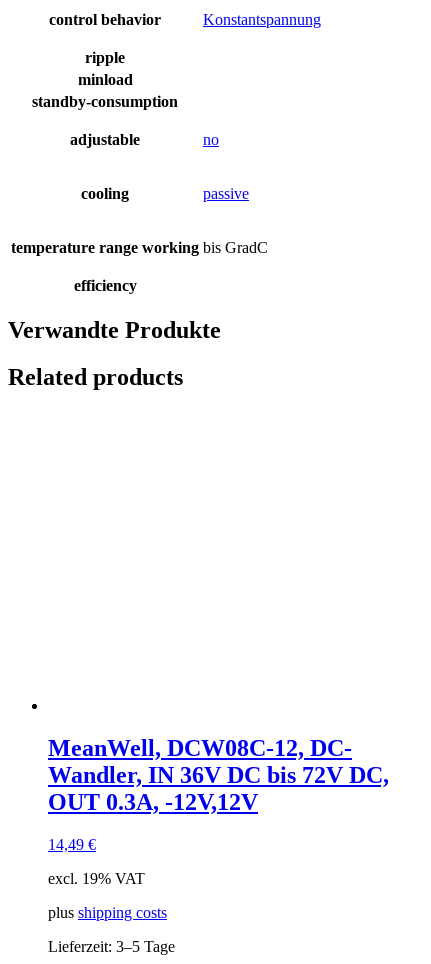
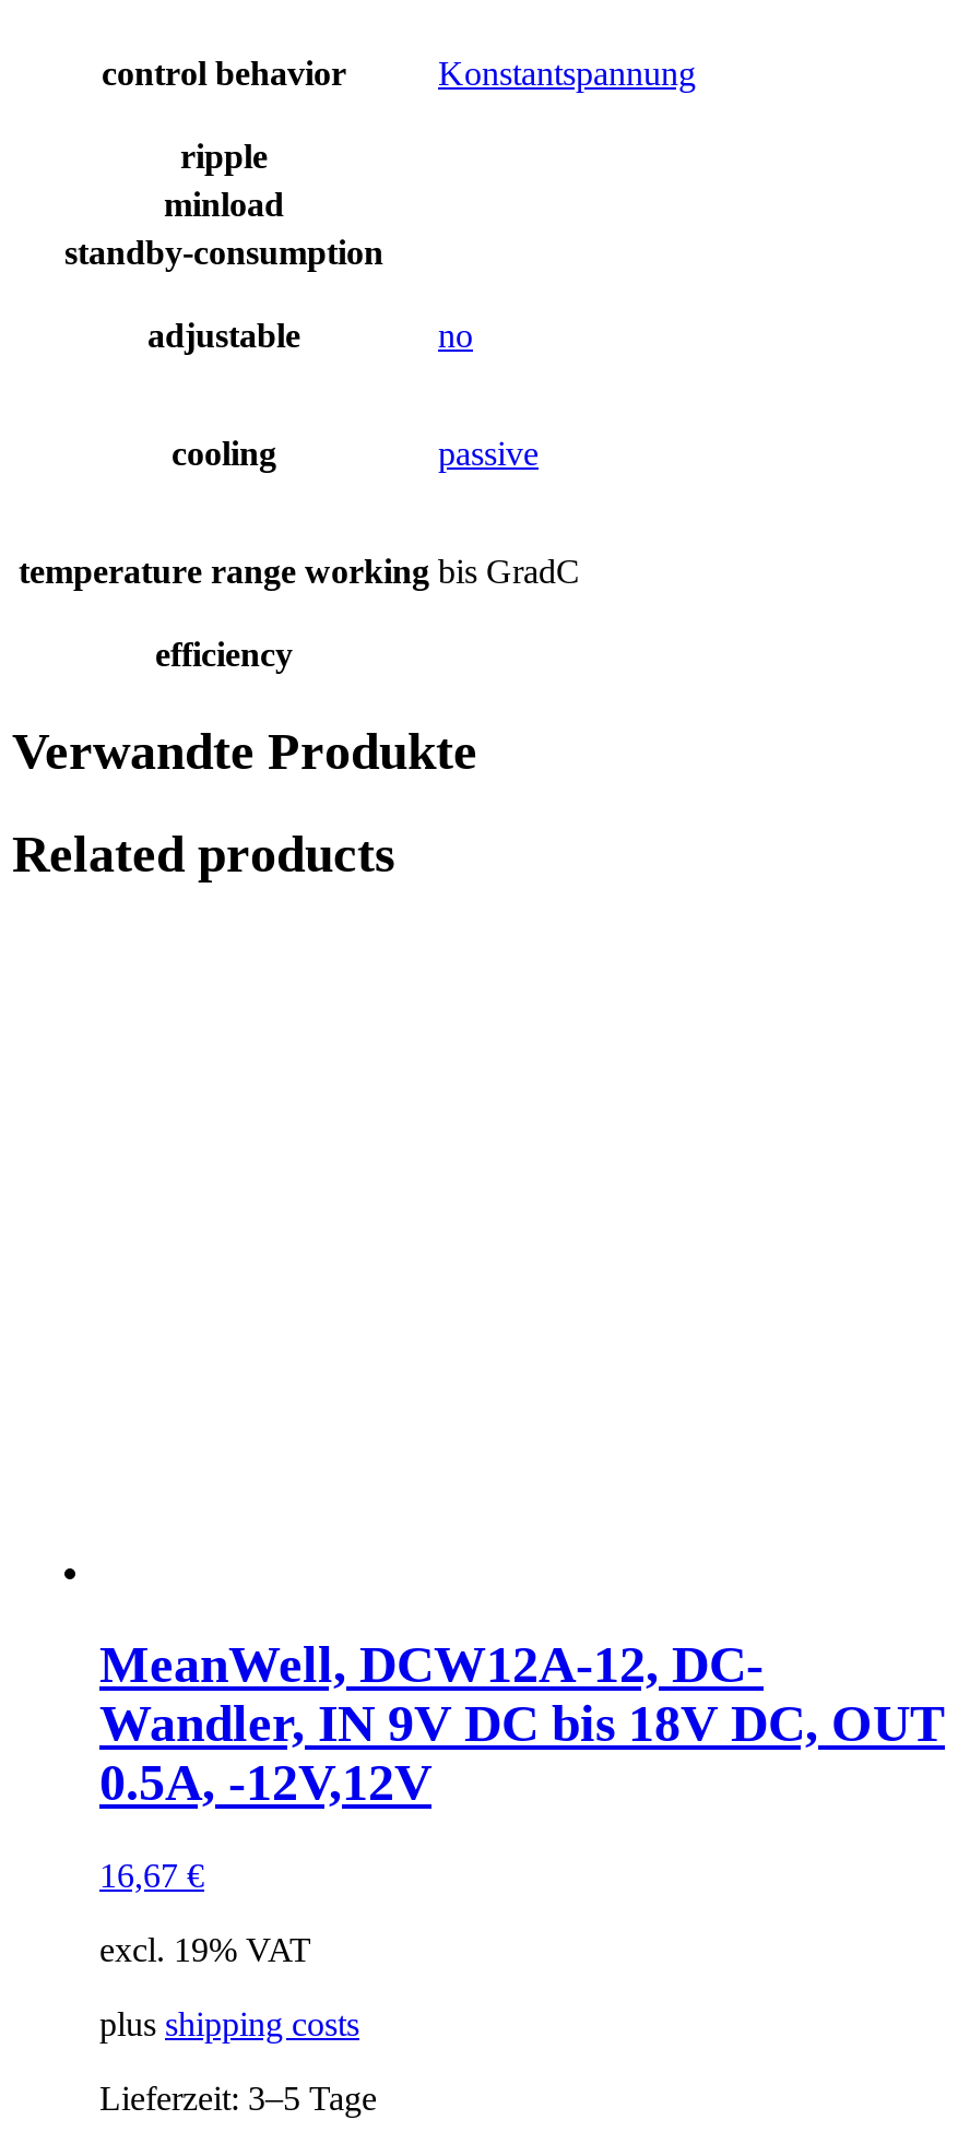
[48,735,389,815] MeanWell, DCW08C-12, DC- | Wandler, IN 36V DC bis 72V DC, | OUT 0.3A, -12V,12V -> [99,1636,945,1811] MeanWell, DCW12A-12, DC- | Wandler, IN 9V DC bis 18V DC, OUT | 0.5A, -12V,12V
[48,836,96,853] 14,49 € -> [99,1857,204,1894] 16,67 €

